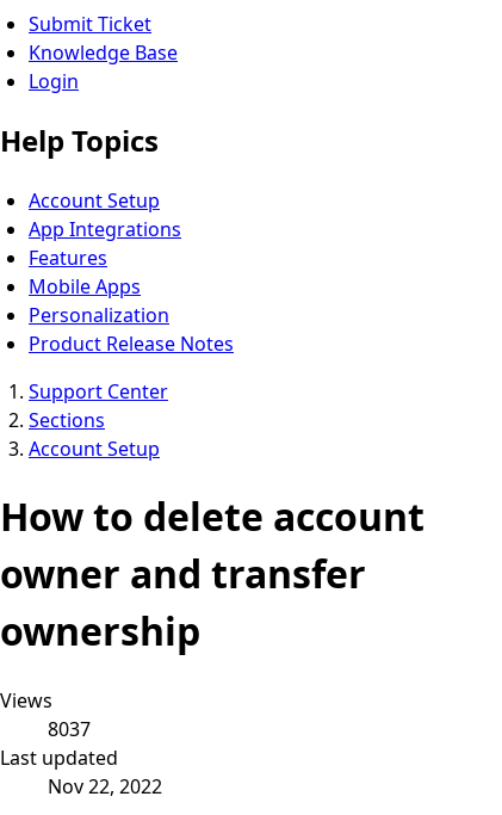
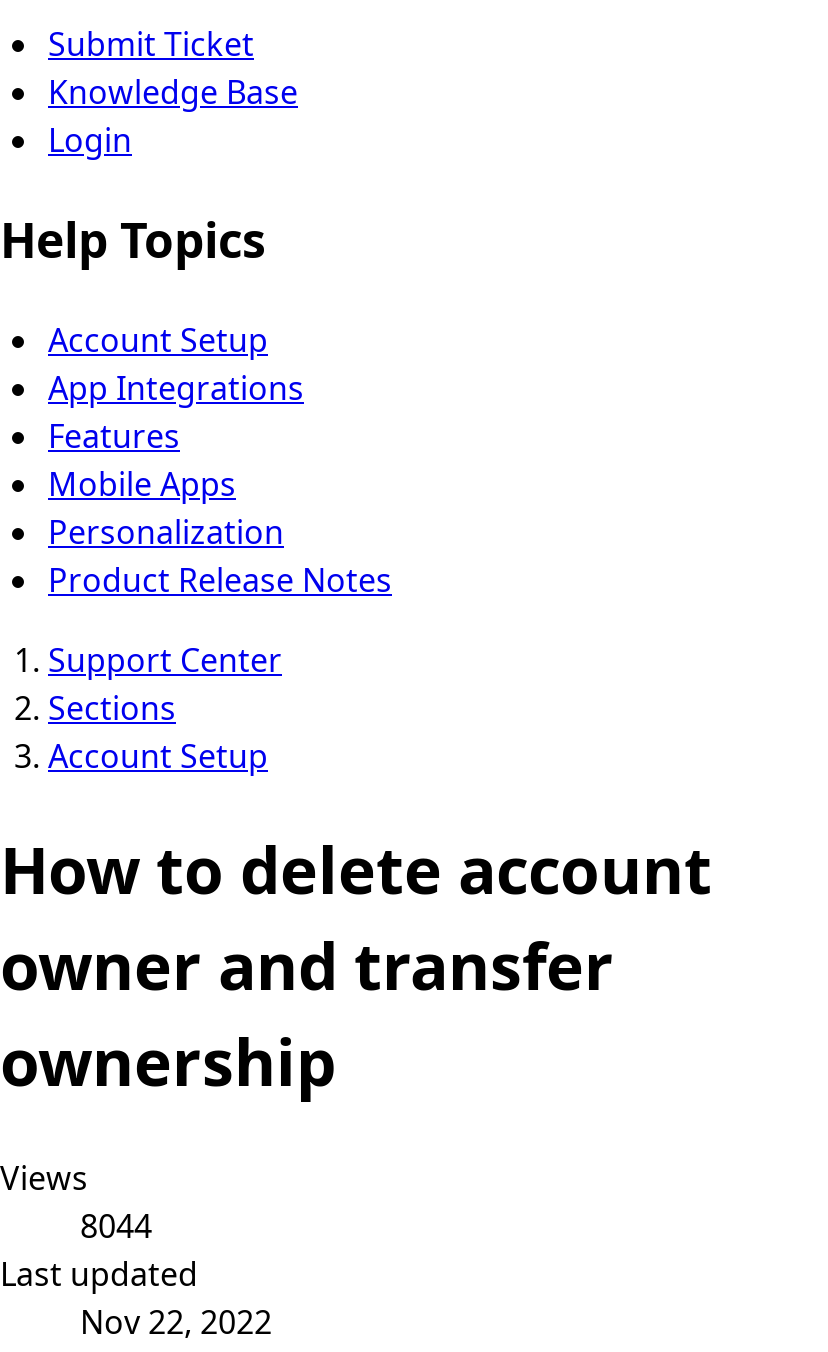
[48,715,91,742] 8037 -> [80,1203,152,1247] 8044

